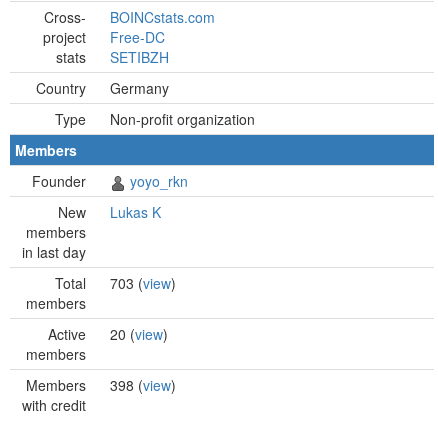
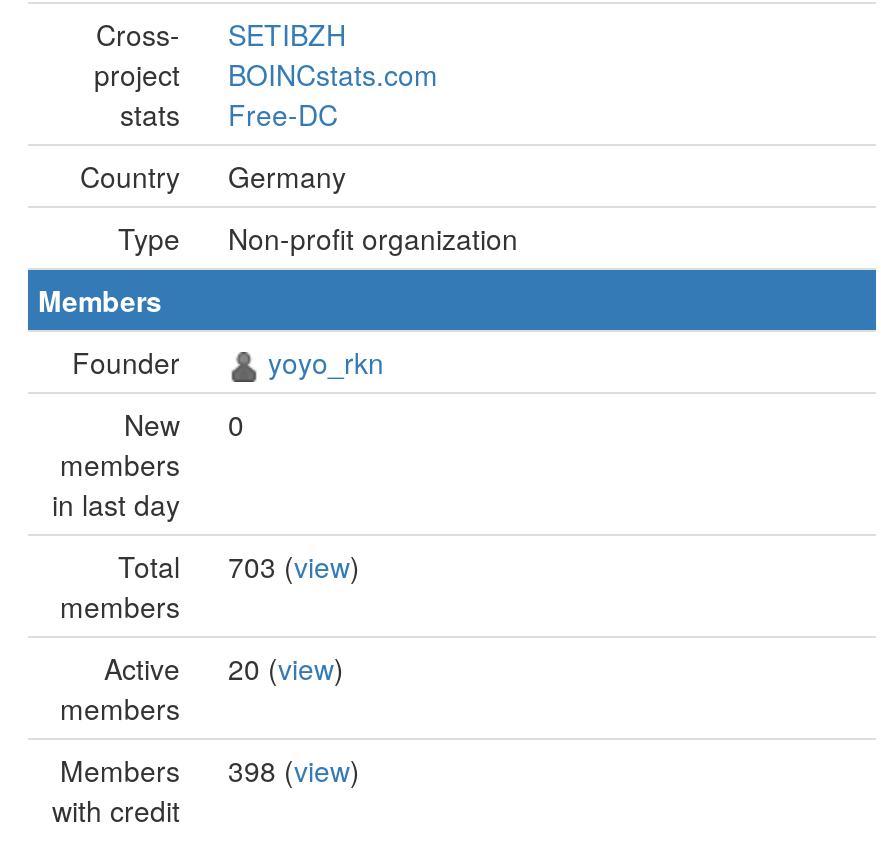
moved [110,7,215,47] -> [228,55,438,135]: BOINCstats.com | Free-DC
moved [110,47,169,67] -> [228,15,346,55]: SETIBZH
[110,202,161,222] Lukas K -> [228,405,244,445] 0

